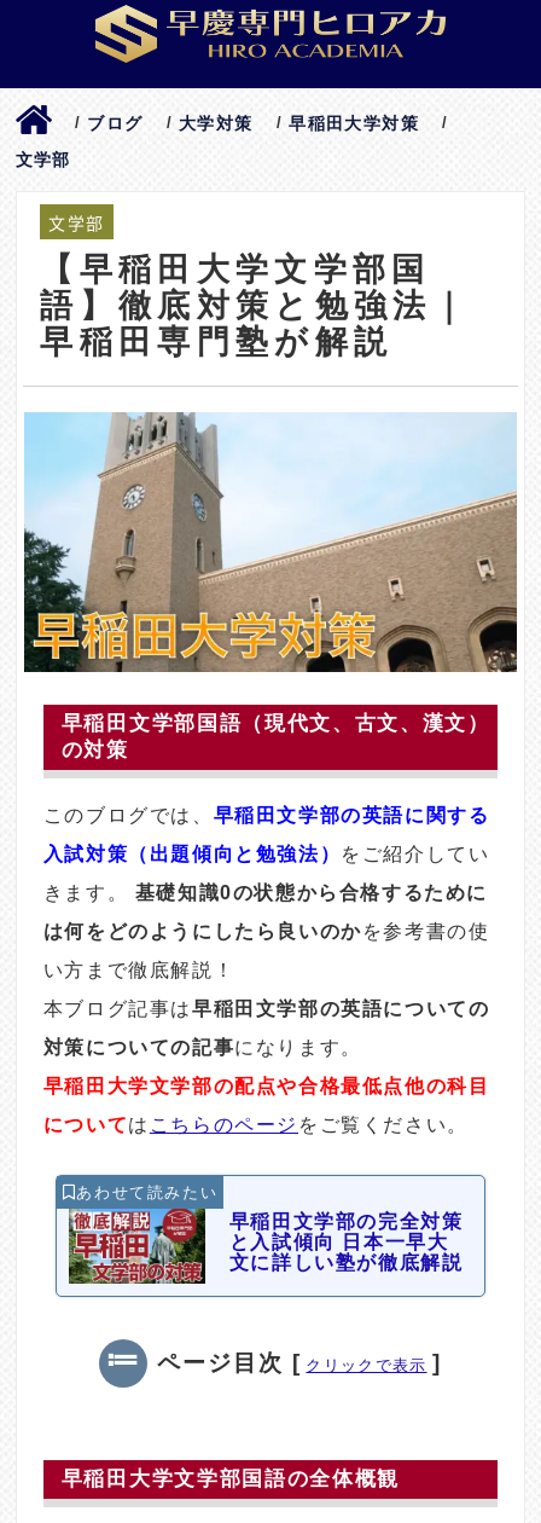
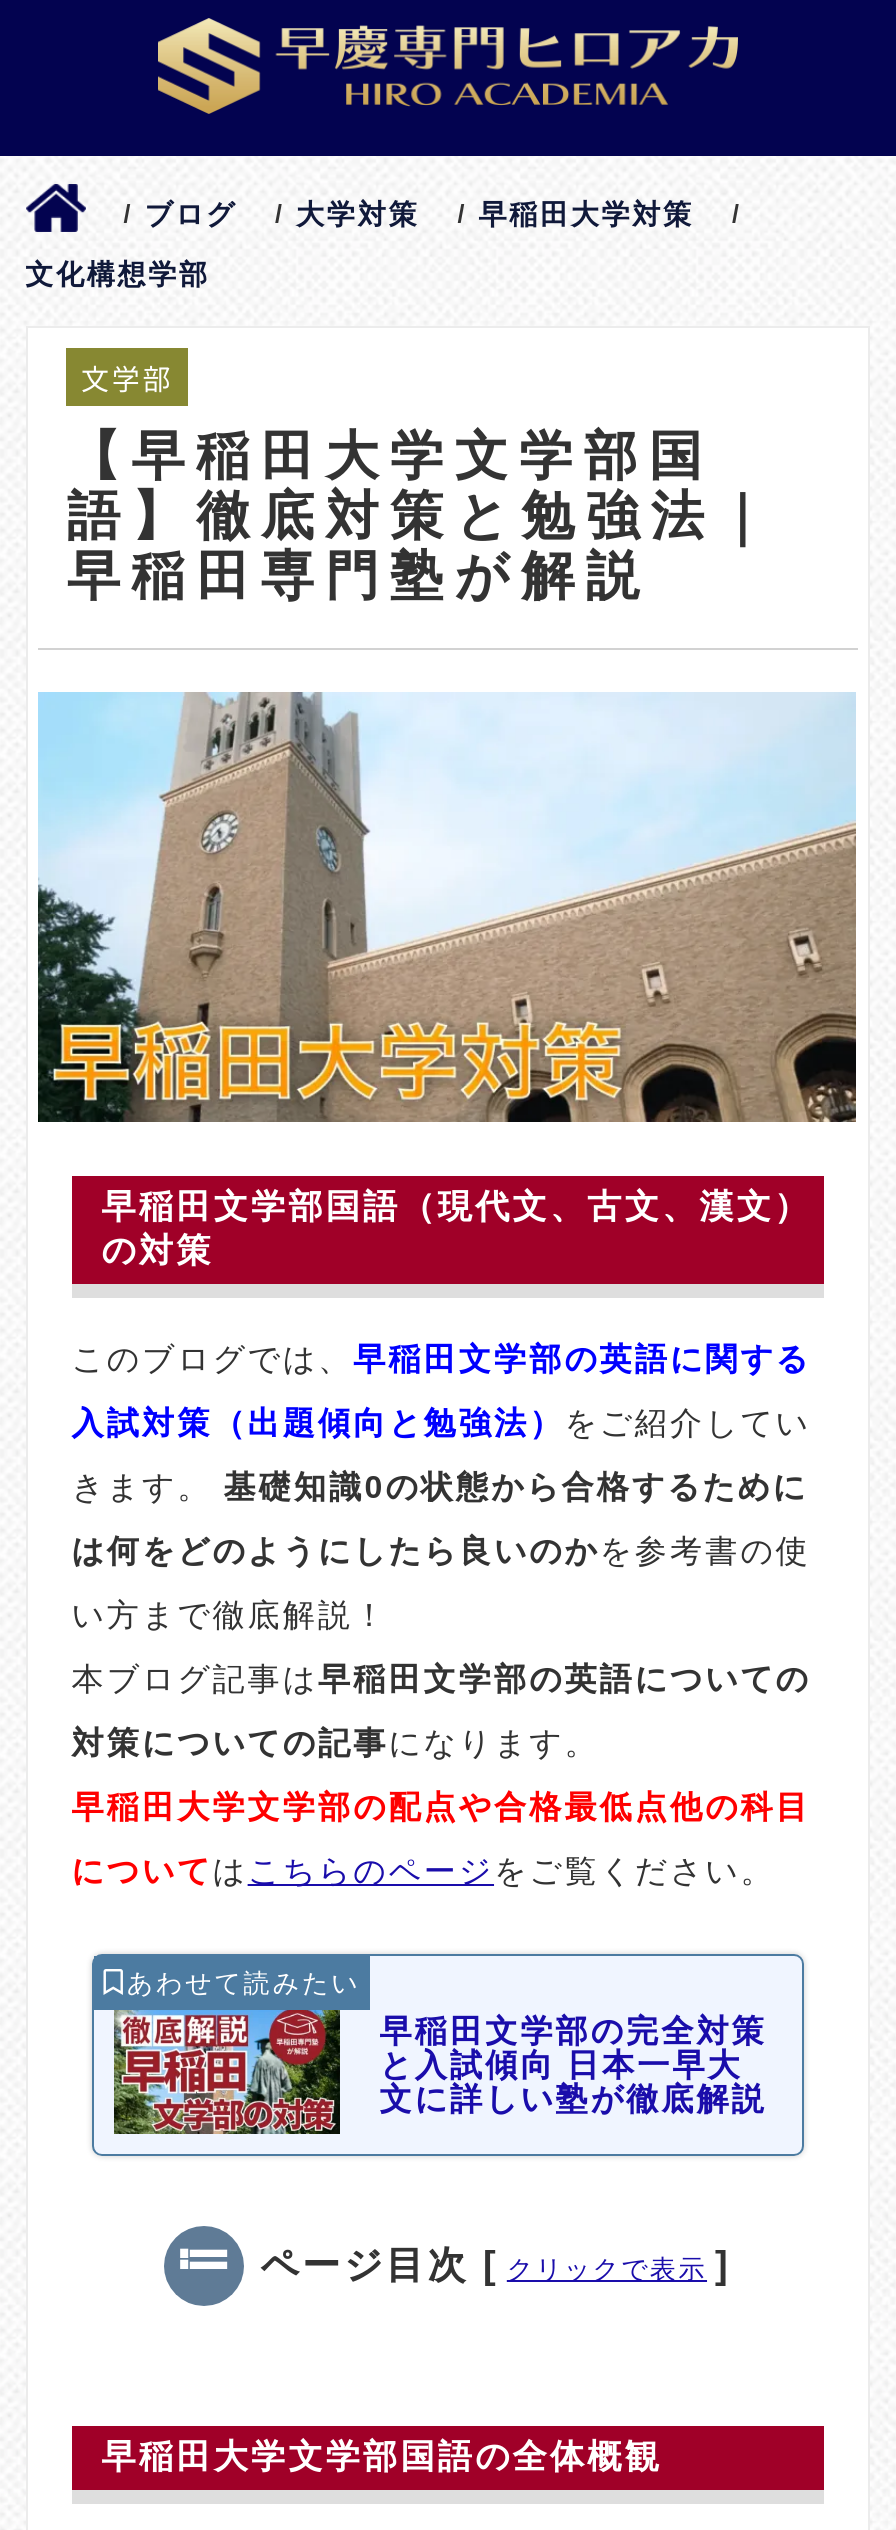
[15,149,71,169] 文学部 -> [25,257,210,289] 文化構想学部

